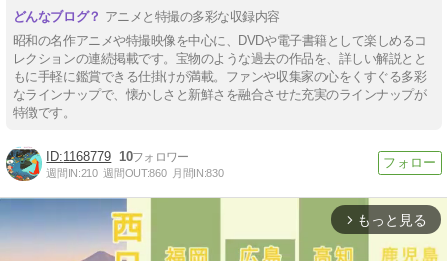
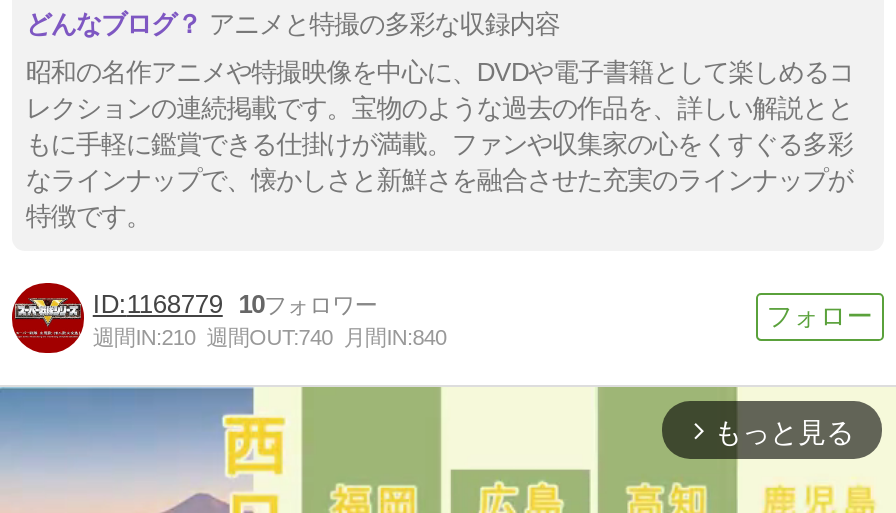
[5,146,223,182] [image] | 週間IN:210 週間OUT:860 月間IN:830 -> [10,281,446,355] [image] | 週間IN:210 週間OUT:740 月間IN:840

